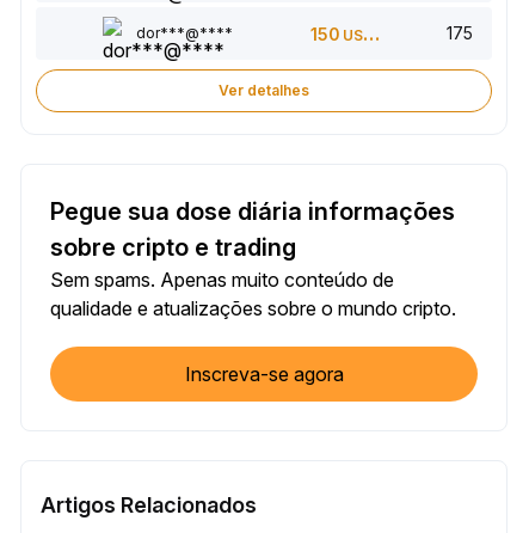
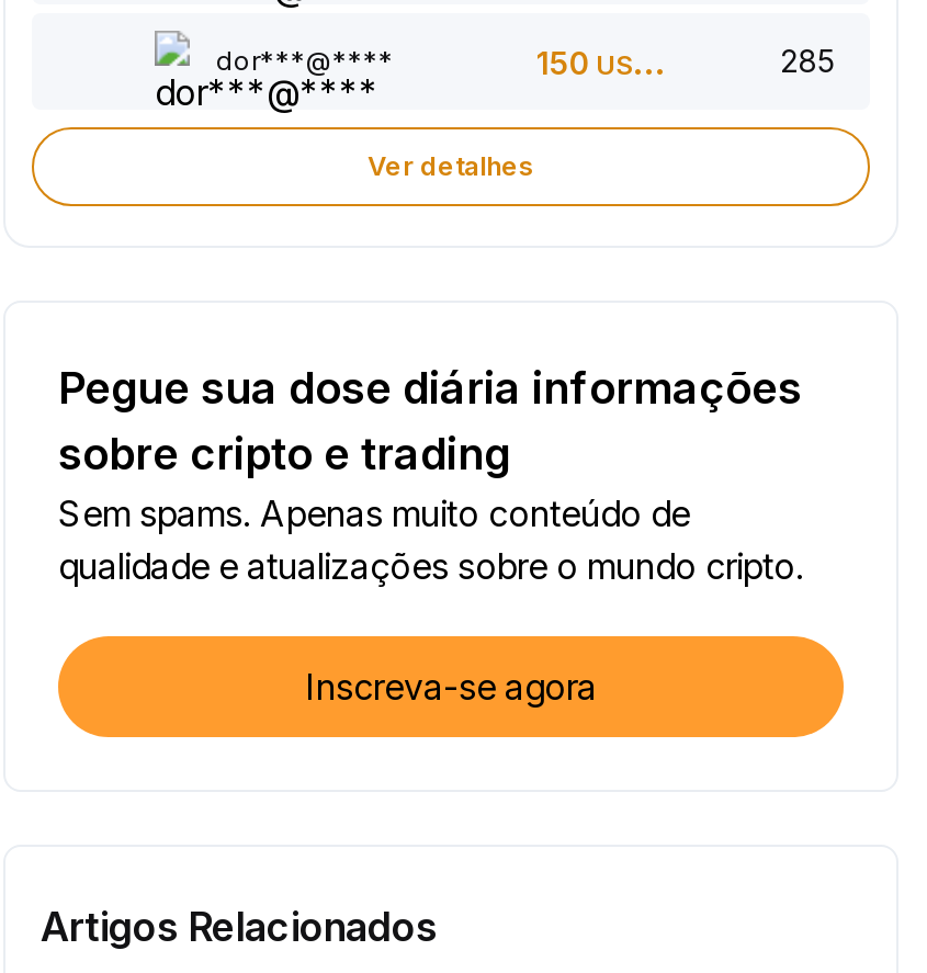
[447,23,473,43] 175 -> [780,42,835,79] 285

